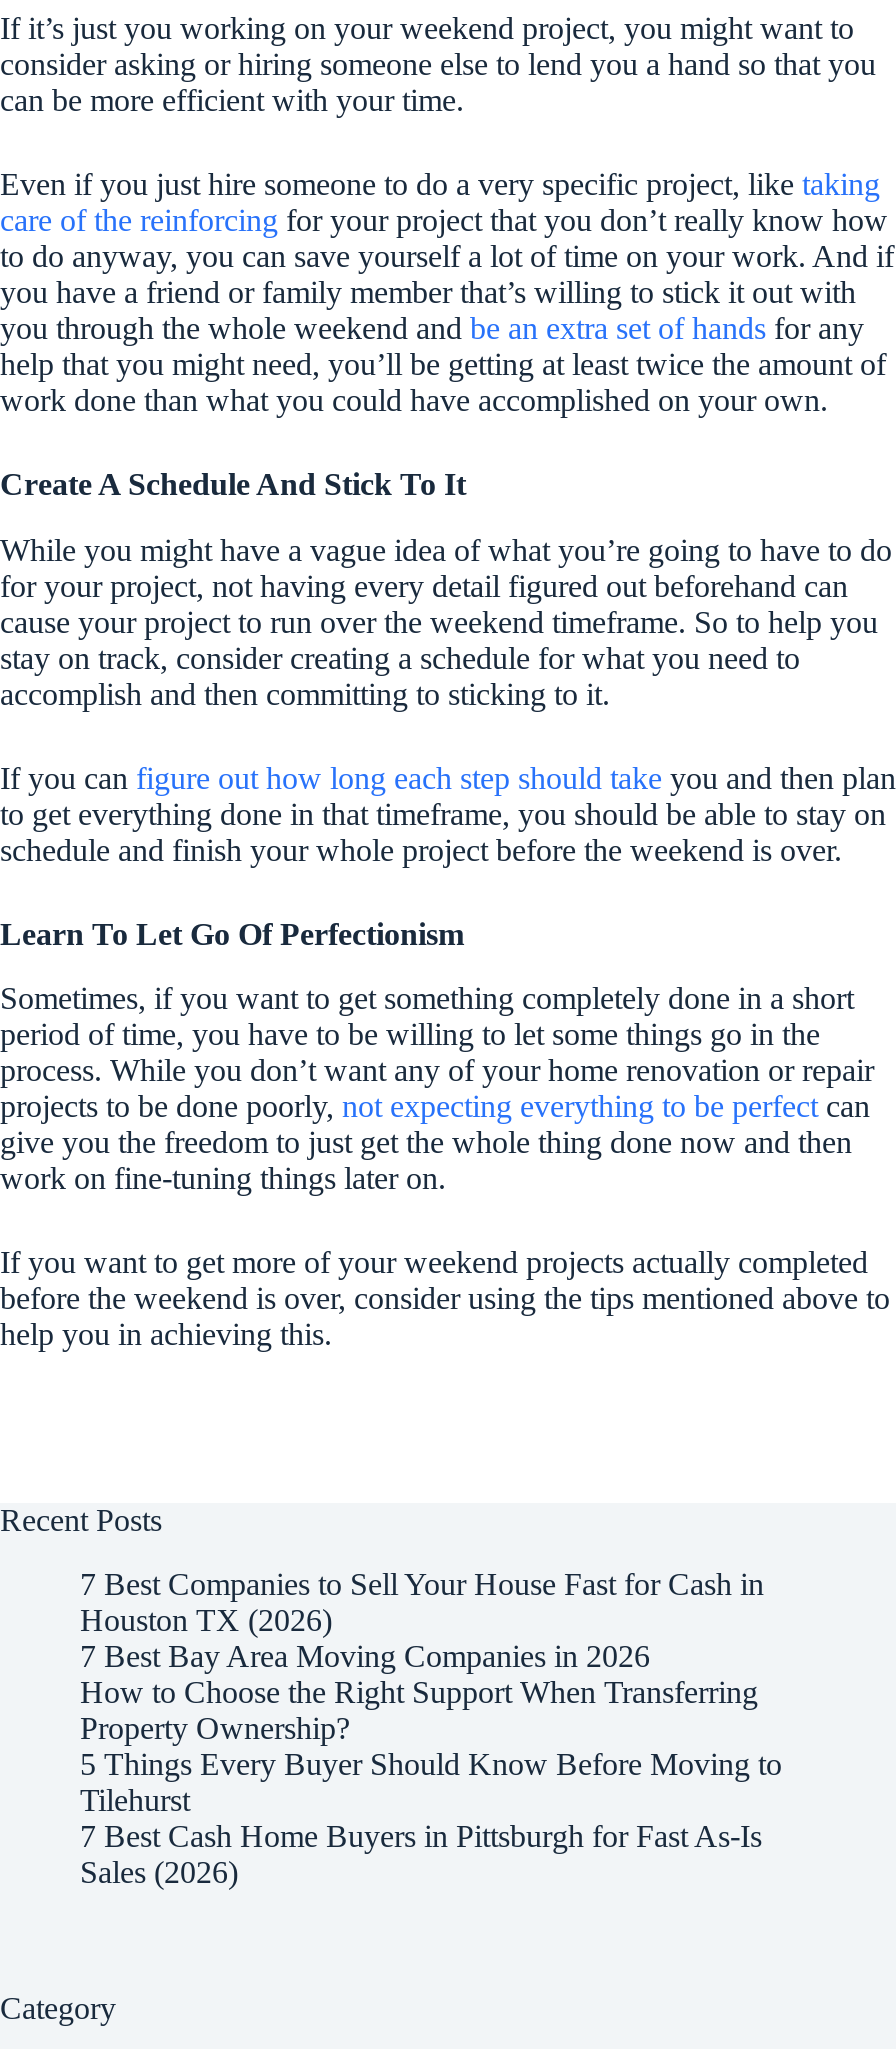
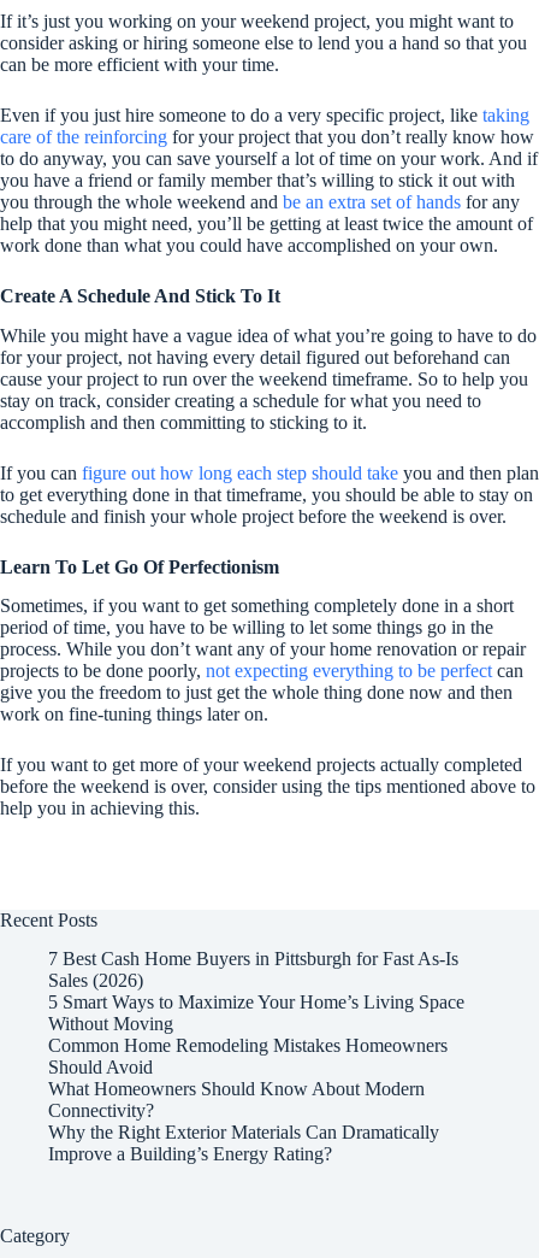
[80,1568,782,1818] 7 Best Companies to Sell Your House Fast for Cash in | Houston TX (2026) | 7 Best Bay Area Moving Companies in 2026 | How to Choose the Right Support When Transferring | Property Ownership? | 5 Things Every Buyer Should Know Before Moving to | Tilehurst -> none
moved [80,1820,762,1890] -> [48,949,458,991]: 7 Best Cash Home Buyers in Pittsburgh for Fast As-Is | Sales (2026)
none -> [48,992,464,1164] 5 Smart Ways to Maximize Your Home’s Living Space | Without Moving | Common Home Remodeling Mistakes Homeowners | Should Avoid | What Homeowners Should Know About Modern | Connectivity? | Why the Right Exterior Materials Can Dramatically | Improve a Building’s Energy Rating?

